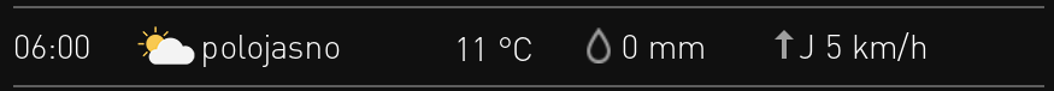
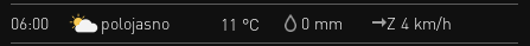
[799,23,929,66] J 5 km/h -> [387,12,452,33] Z 4 km/h

